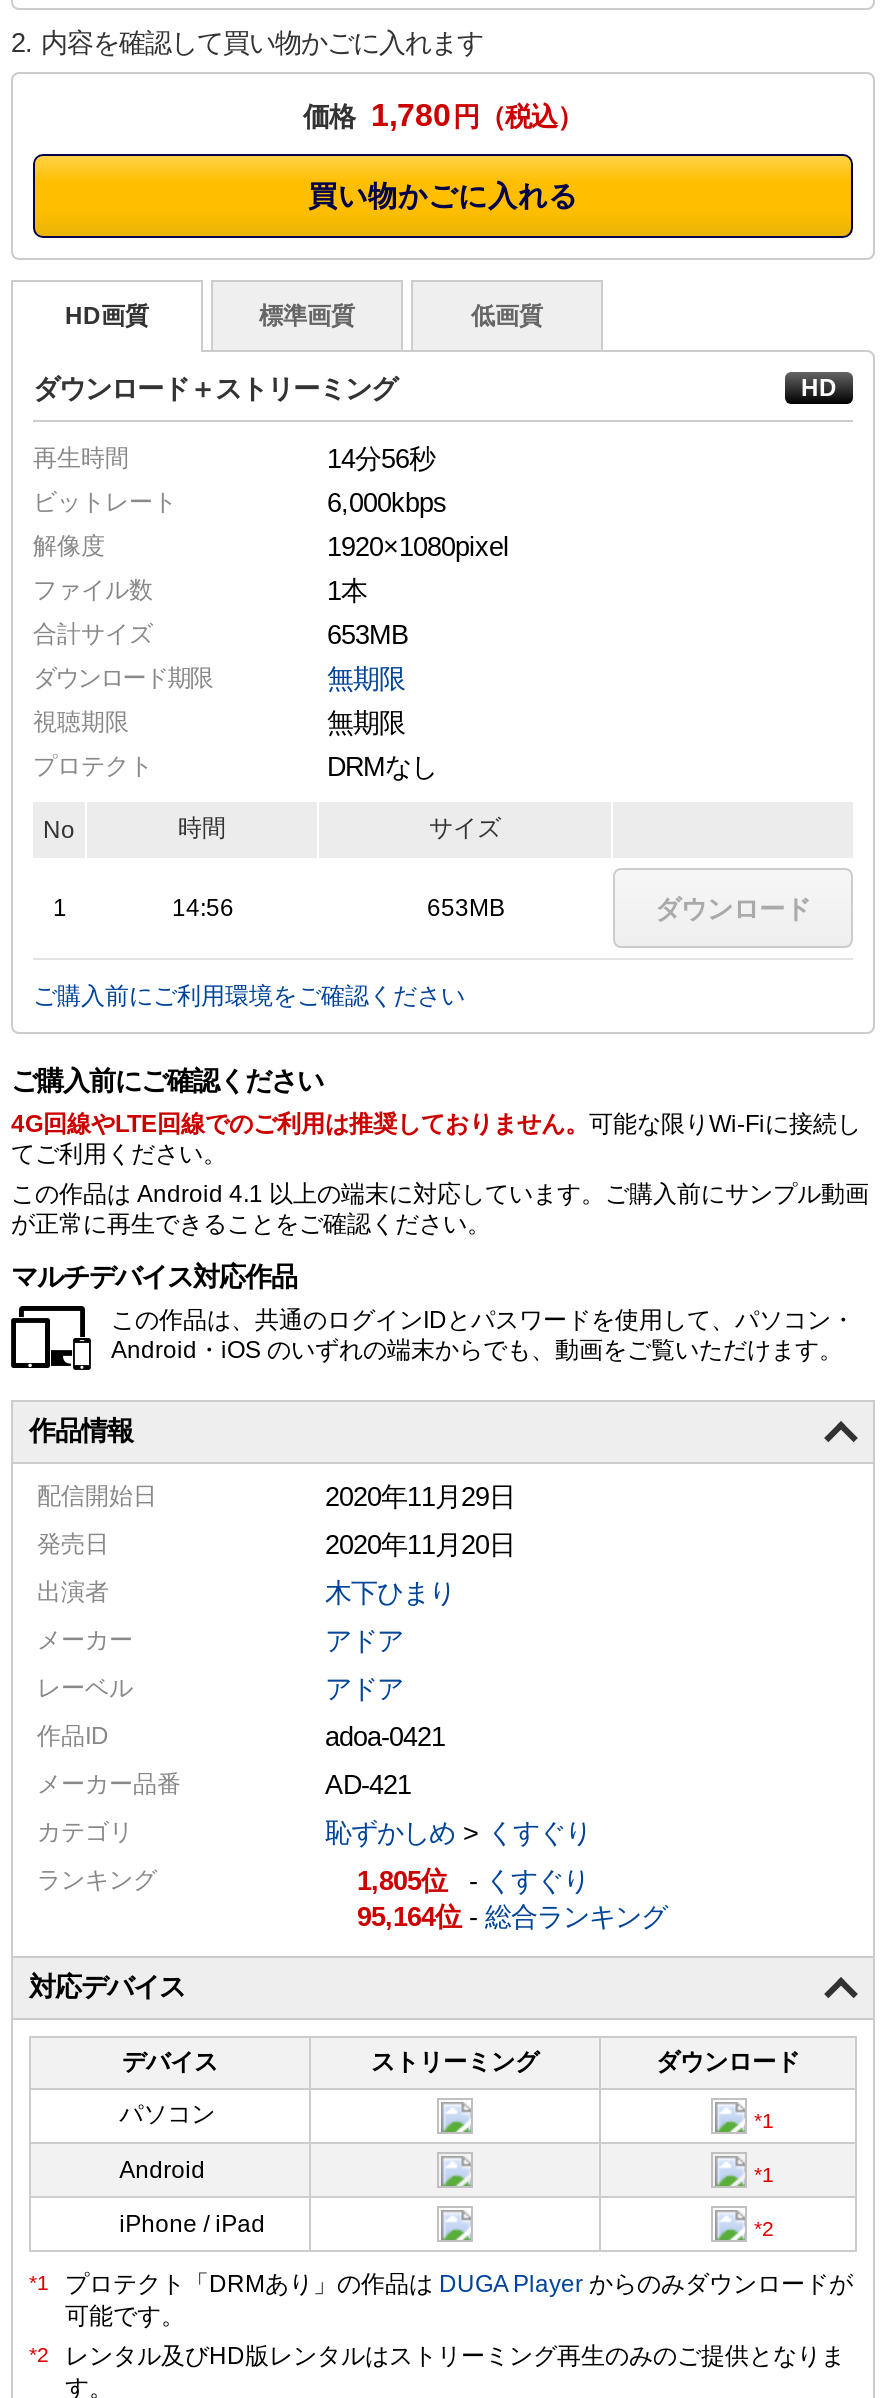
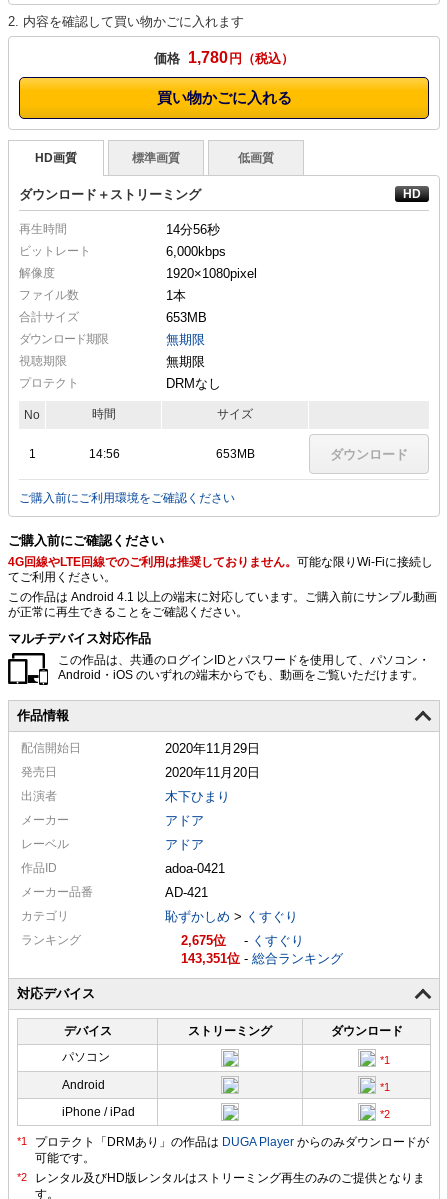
[357,1865,589,1895] 1,805 -くすぐり -> [181,933,304,948] 2,675 -くすぐり
[357,1901,667,1931] 95,164 -総合ランキング -> [181,951,343,966] 143,351 -総合ランキング

